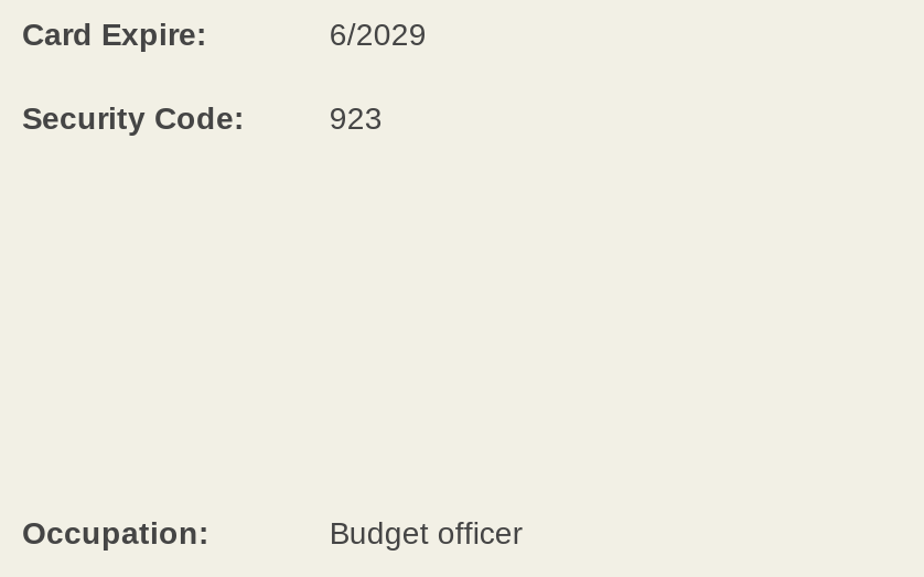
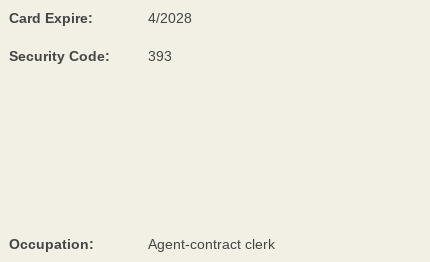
[329,17,426,52] 6/2029 -> [148,10,192,26] 4/2028
[329,100,382,136] 923 -> [148,48,172,64] 393
[329,515,524,551] Budget officer -> [148,236,275,252] Agent-contract clerk

